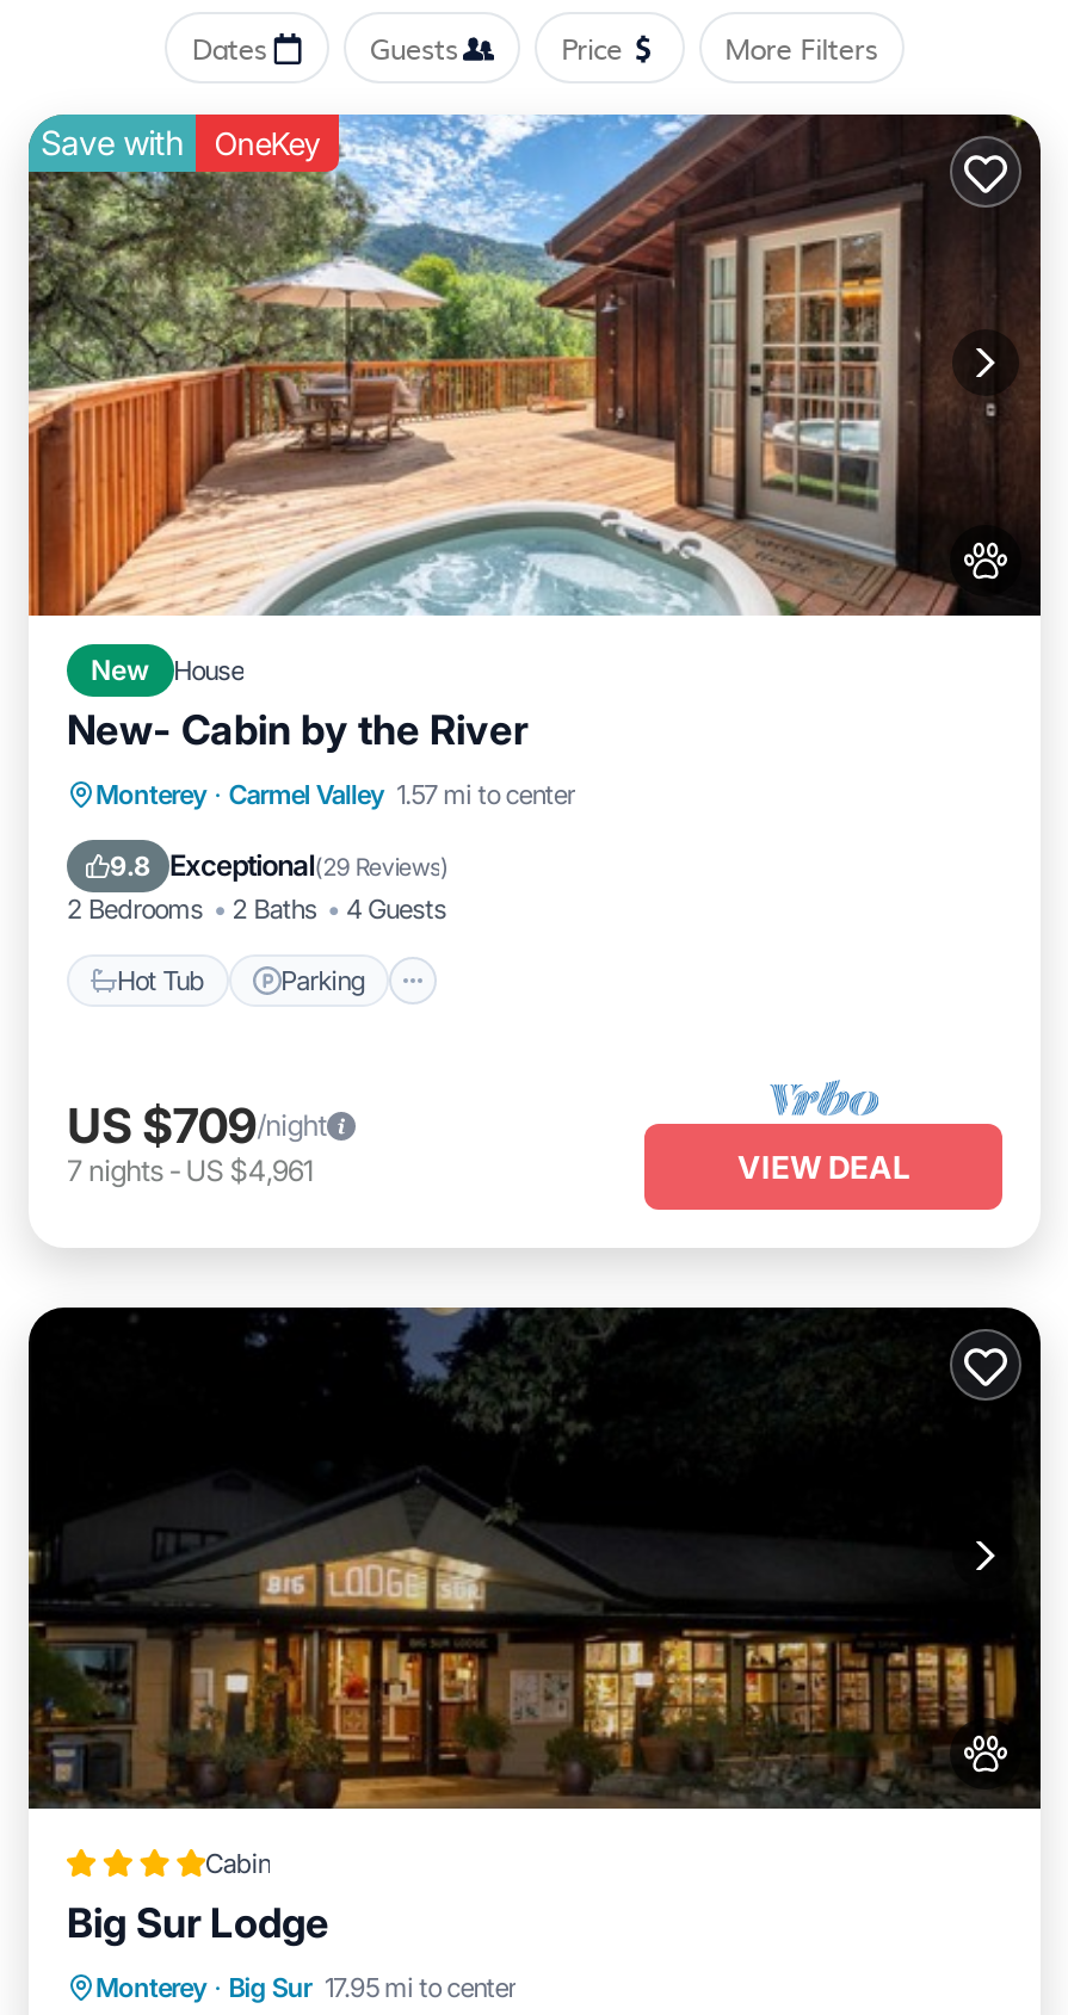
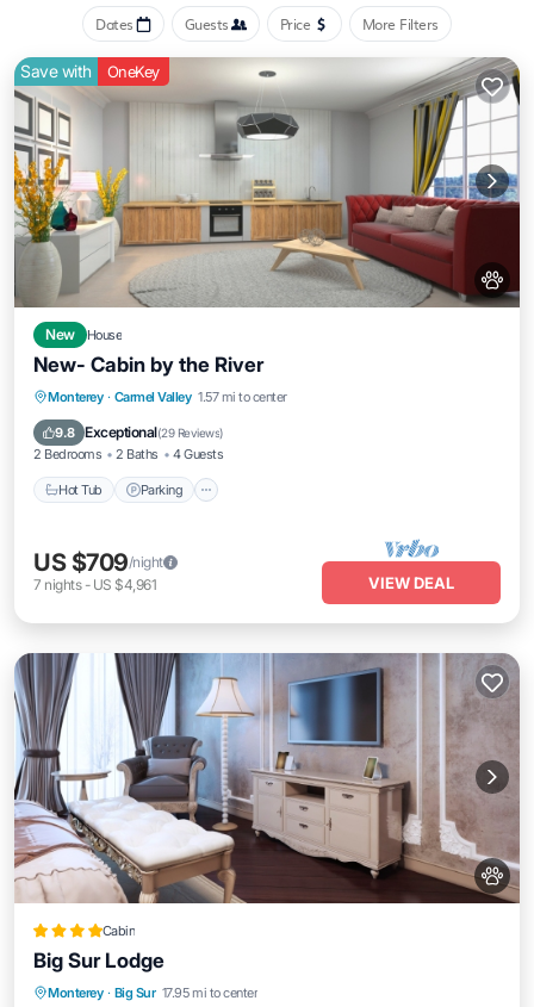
[26,112,1043,618] [image] -> [13,57,521,309] [image]
[26,1305,1043,1811] [image] -> [13,652,520,905] [image]

